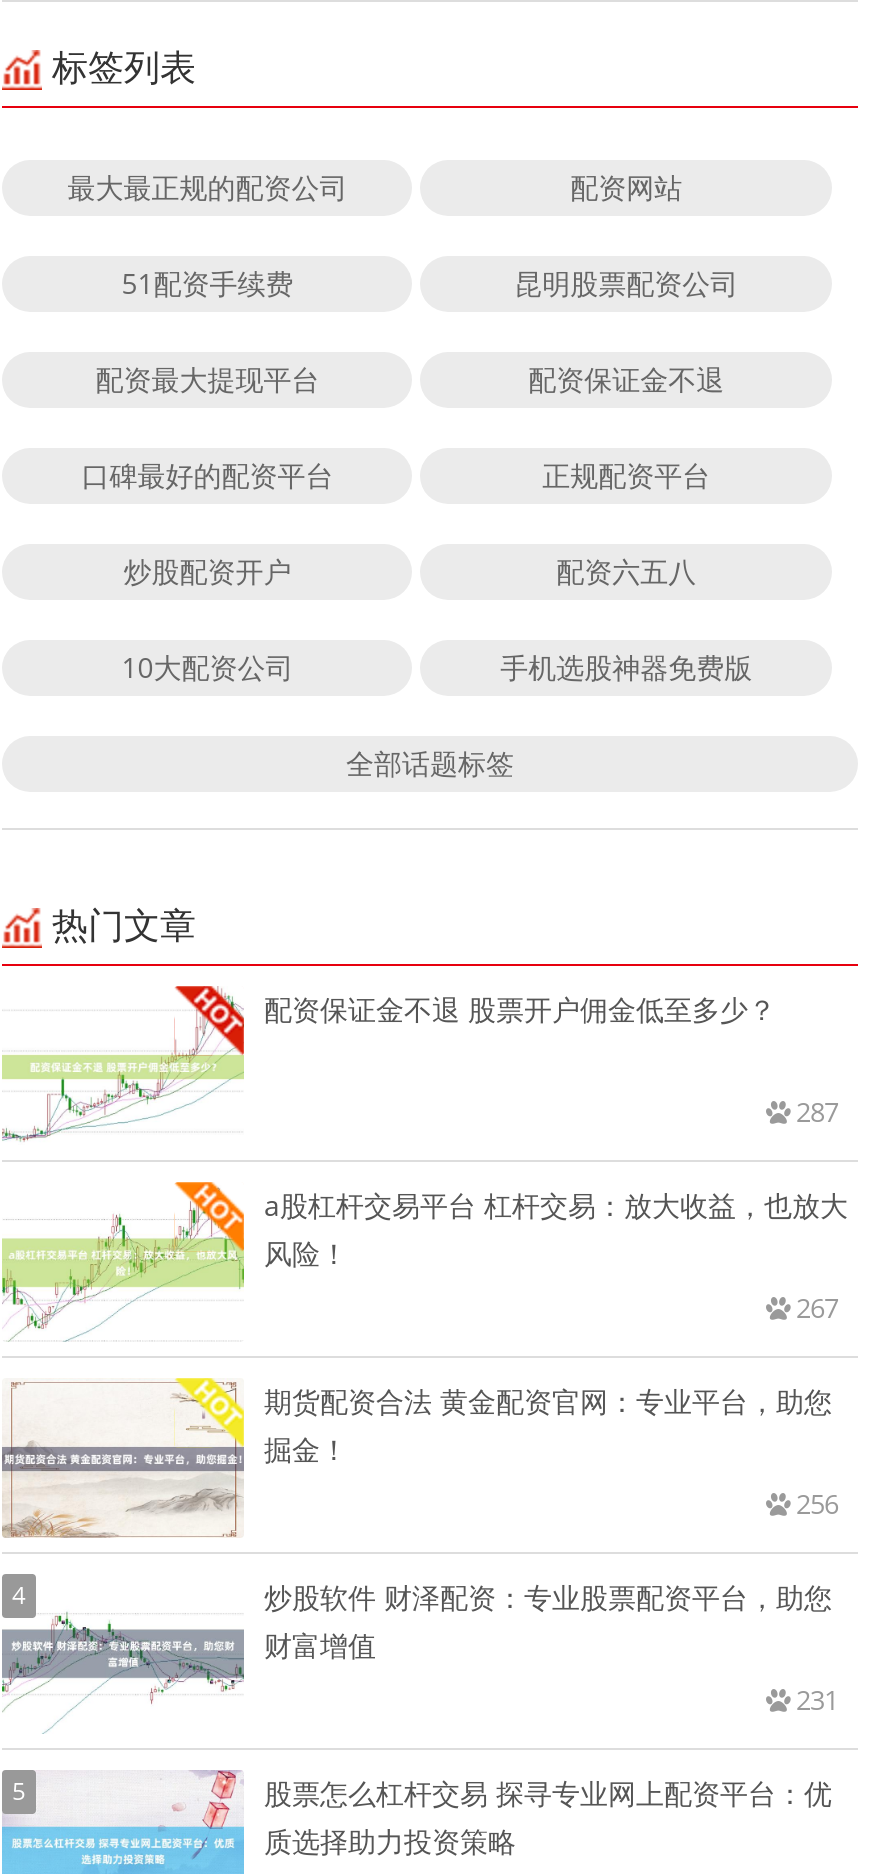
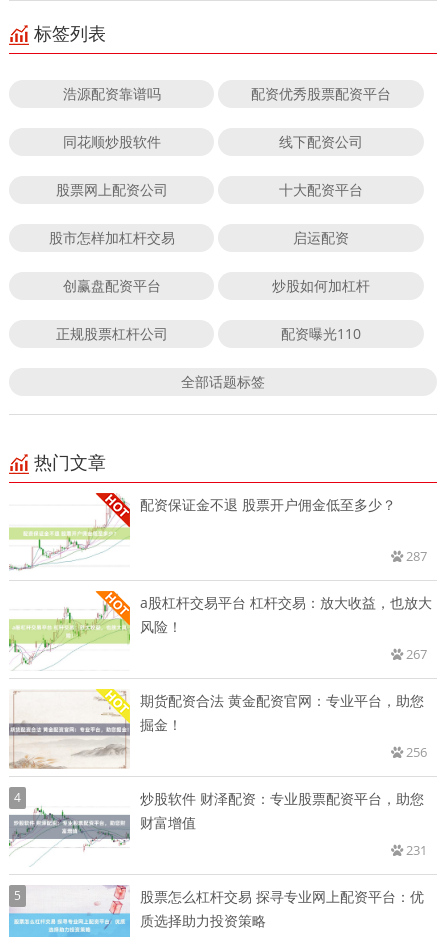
[67,169,682,207] 最大最正规的配资公司 | 配资网站 -> [63,84,391,103] 浩源配资靠谱吗 | 配资优秀股票配资平台
[121,265,738,303] 51配资手续费 | 昆明股票配资公司 -> [63,132,363,151] 同花顺炒股软件 | 线下配资公司
[95,361,724,399] 配资最大提现平台 | 配资保证金不退 -> [56,180,363,199] 股票网上配资公司 | 十大配资平台
[81,457,710,495] 口碑最好的配资平台 | 正规配资平台 -> [49,228,349,247] 股市怎样加杠杆交易 | 启运配资
[123,553,696,591] 炒股配资开户 | 配资六五八 -> [63,276,370,295] 创赢盘配资平台 | 炒股如何加杠杆
[121,649,752,687] 10大配资公司 | 手机选股神器免费版 -> [56,324,361,343] 正规股票杠杆公司 | 配资曝光110

